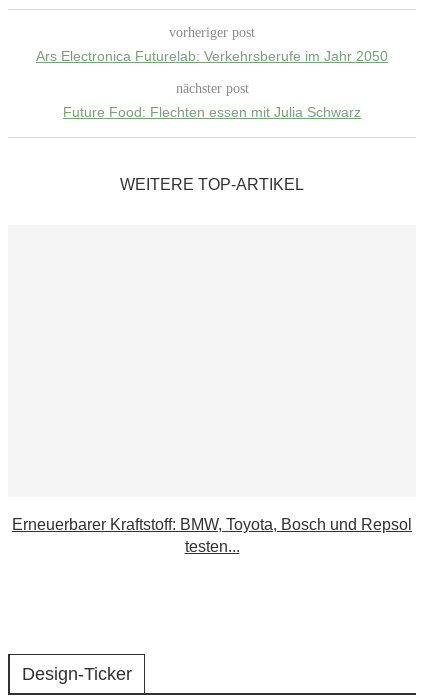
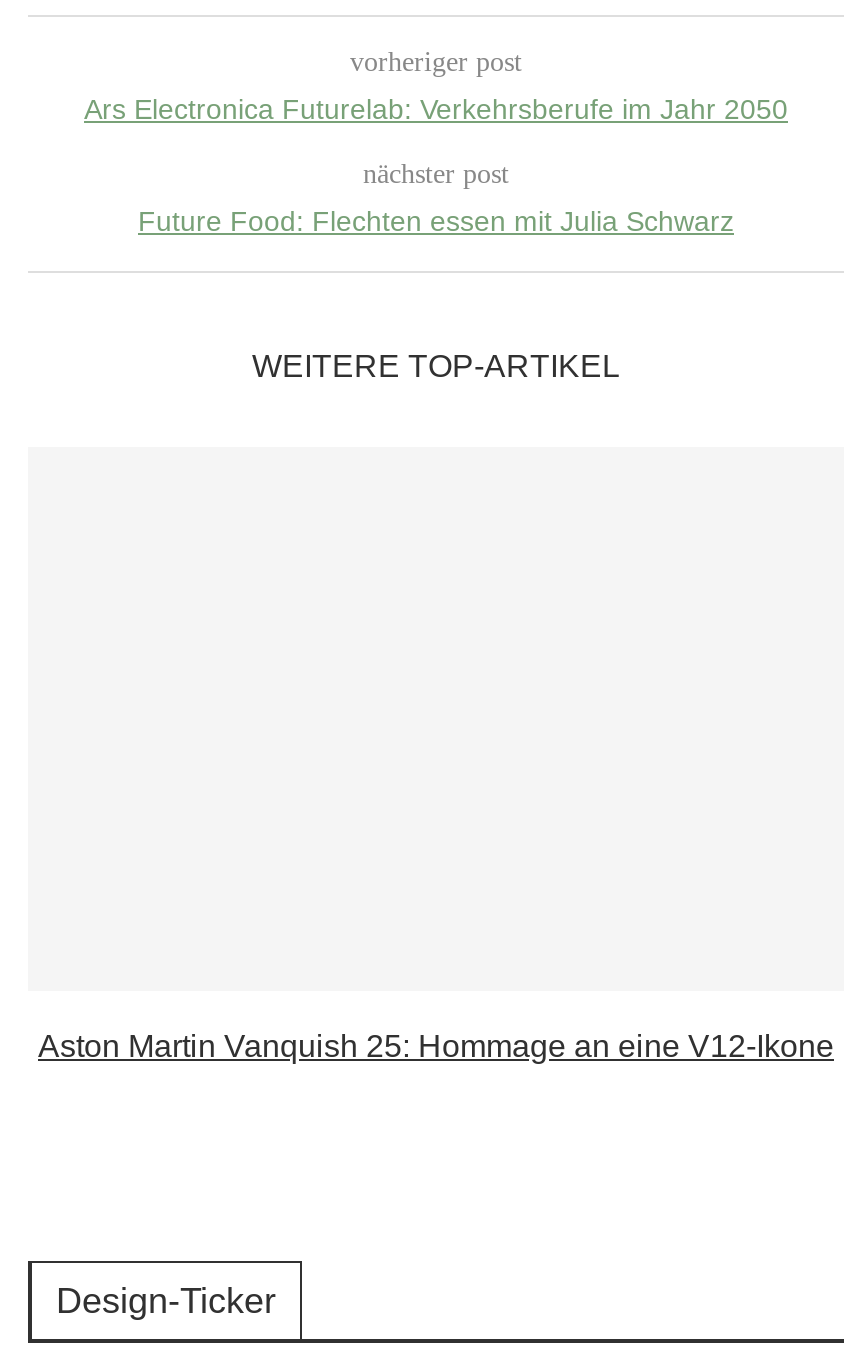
[12,516,412,555] Erneuerbarer Kraftstoff: BMW, Toyota, Bosch und Repsol | testen... -> [38,1029,834,1063] Aston Martin Vanquish 25: Hommage an eine V12-Ikone

